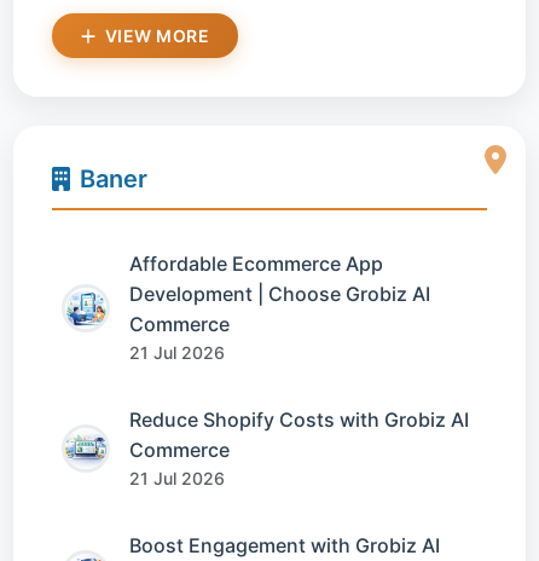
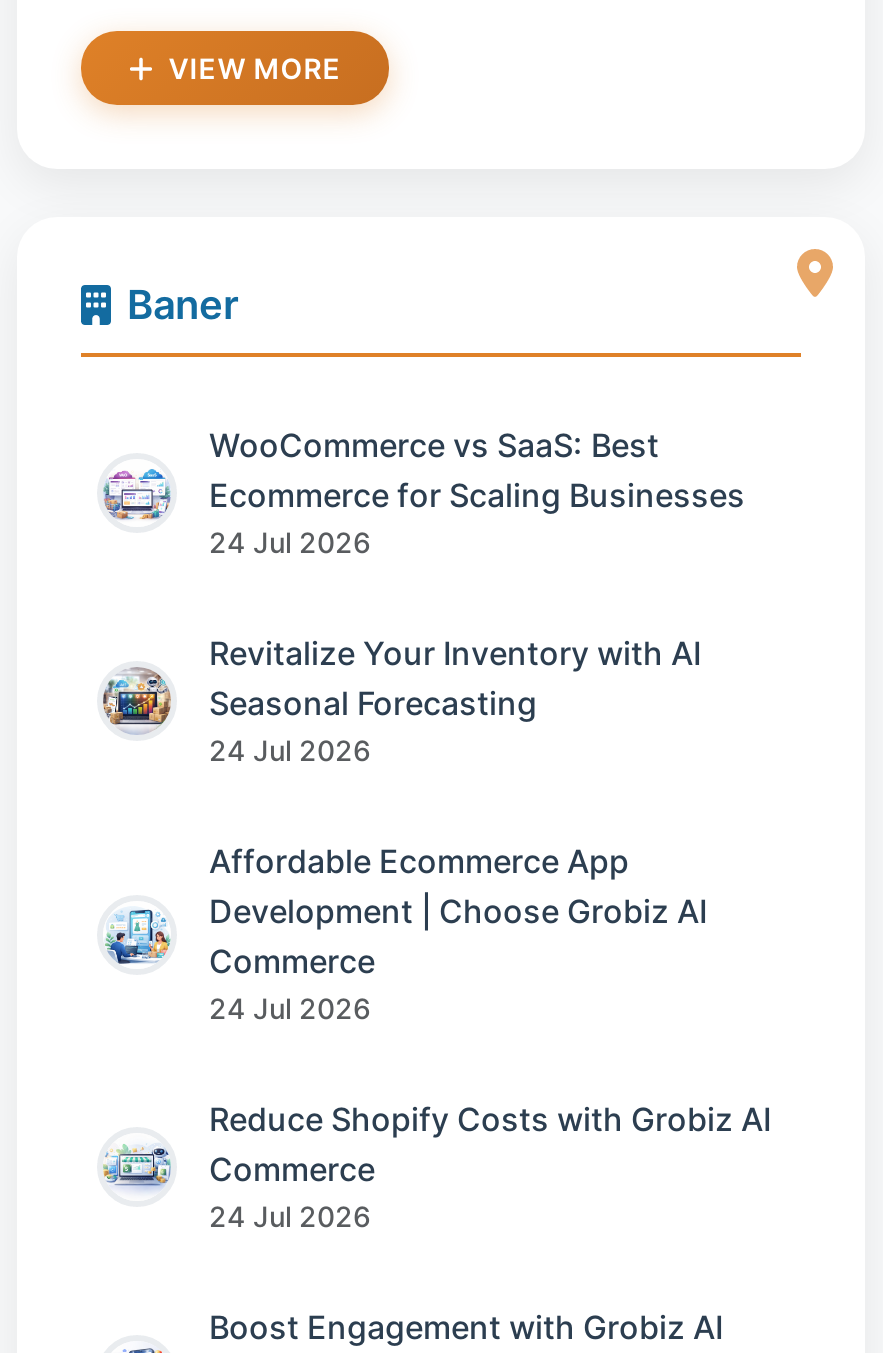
none -> [99,425,745,767] [image] | WooCommerce vs SaaS: Best | Ecommerce for Scaling Businesses | 24 Jul 2026 | Revitalize Your Inventory with AI | Seasonal Forecasting | 24 Jul 2026
none -> [99,663,173,739] [image]
[129,342,225,363] 21 Jul 2026 -> [209,991,371,1025] 24 Jul 2026
[129,468,225,488] 21 Jul 2026 -> [209,1199,371,1233] 24 Jul 2026

